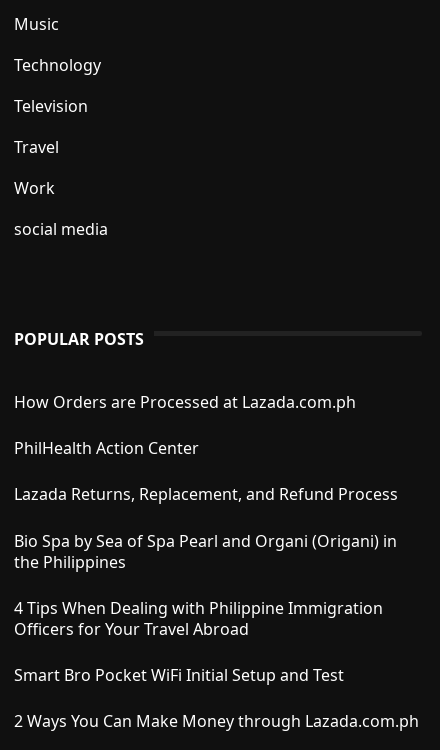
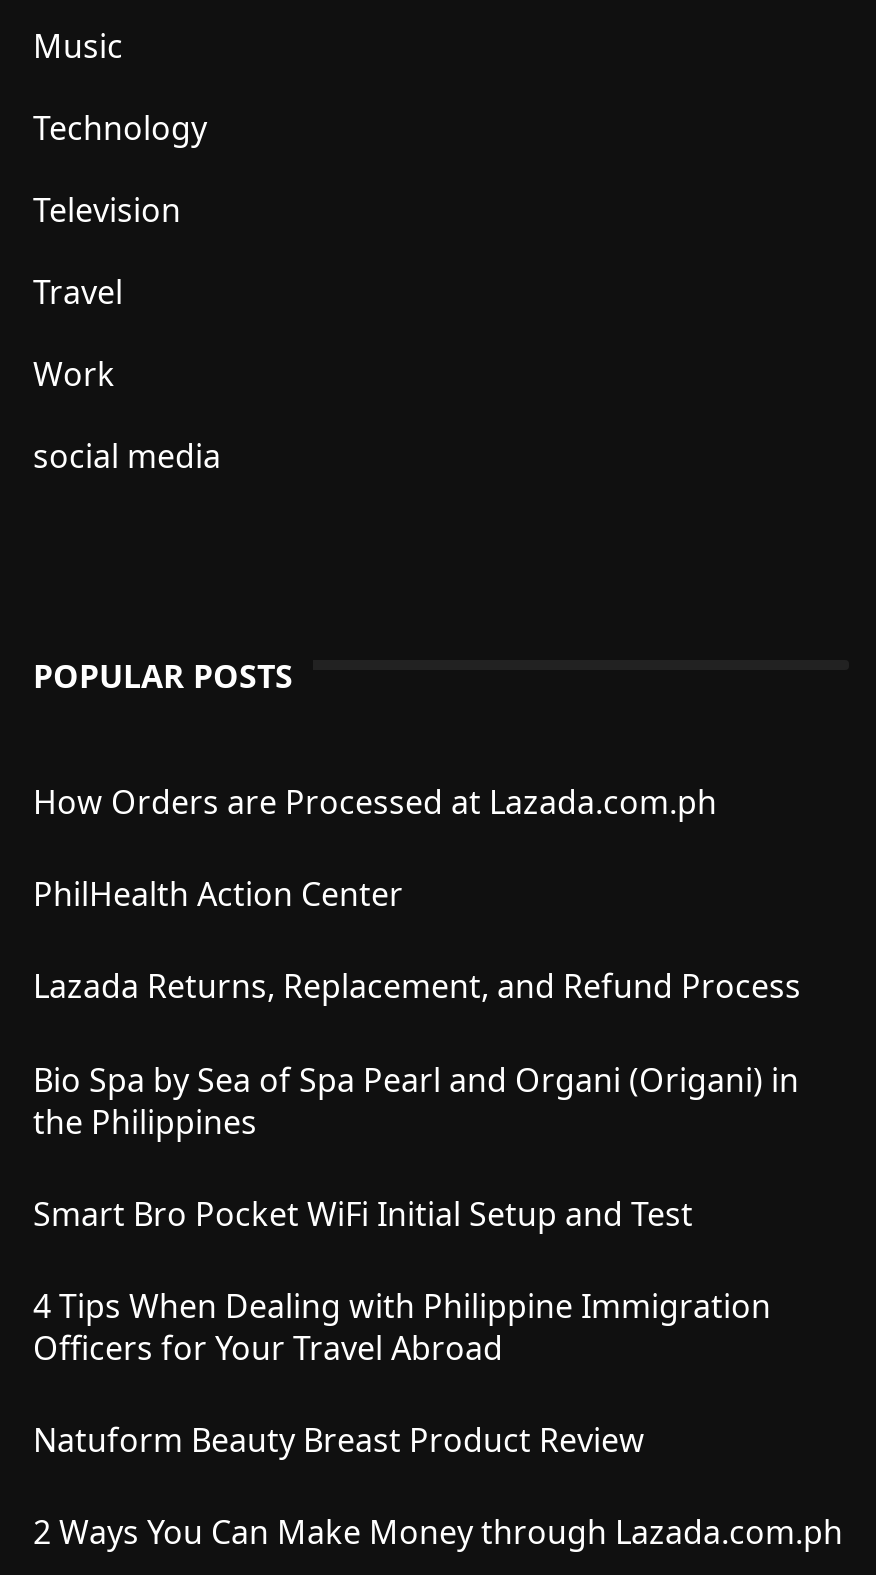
none -> [33,1418,645,1462] Natuform Beauty Breast Product Review
moved [14,664,344,686] -> [33,1192,693,1236]: Smart Bro Pocket WiFi Initial Setup and Test

